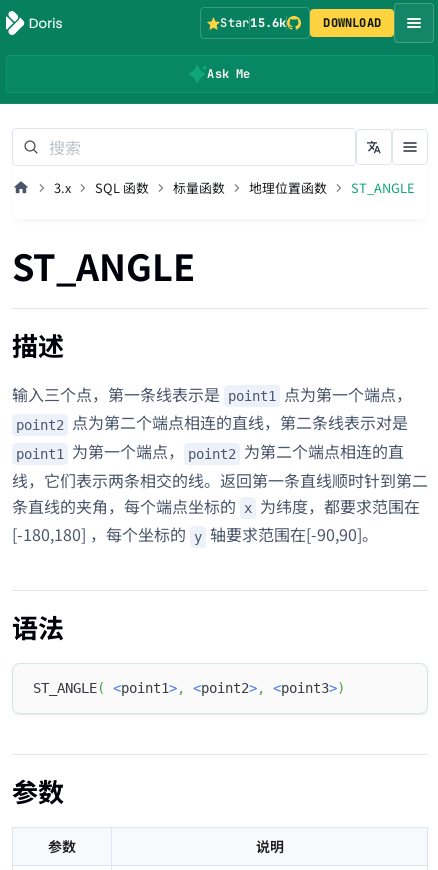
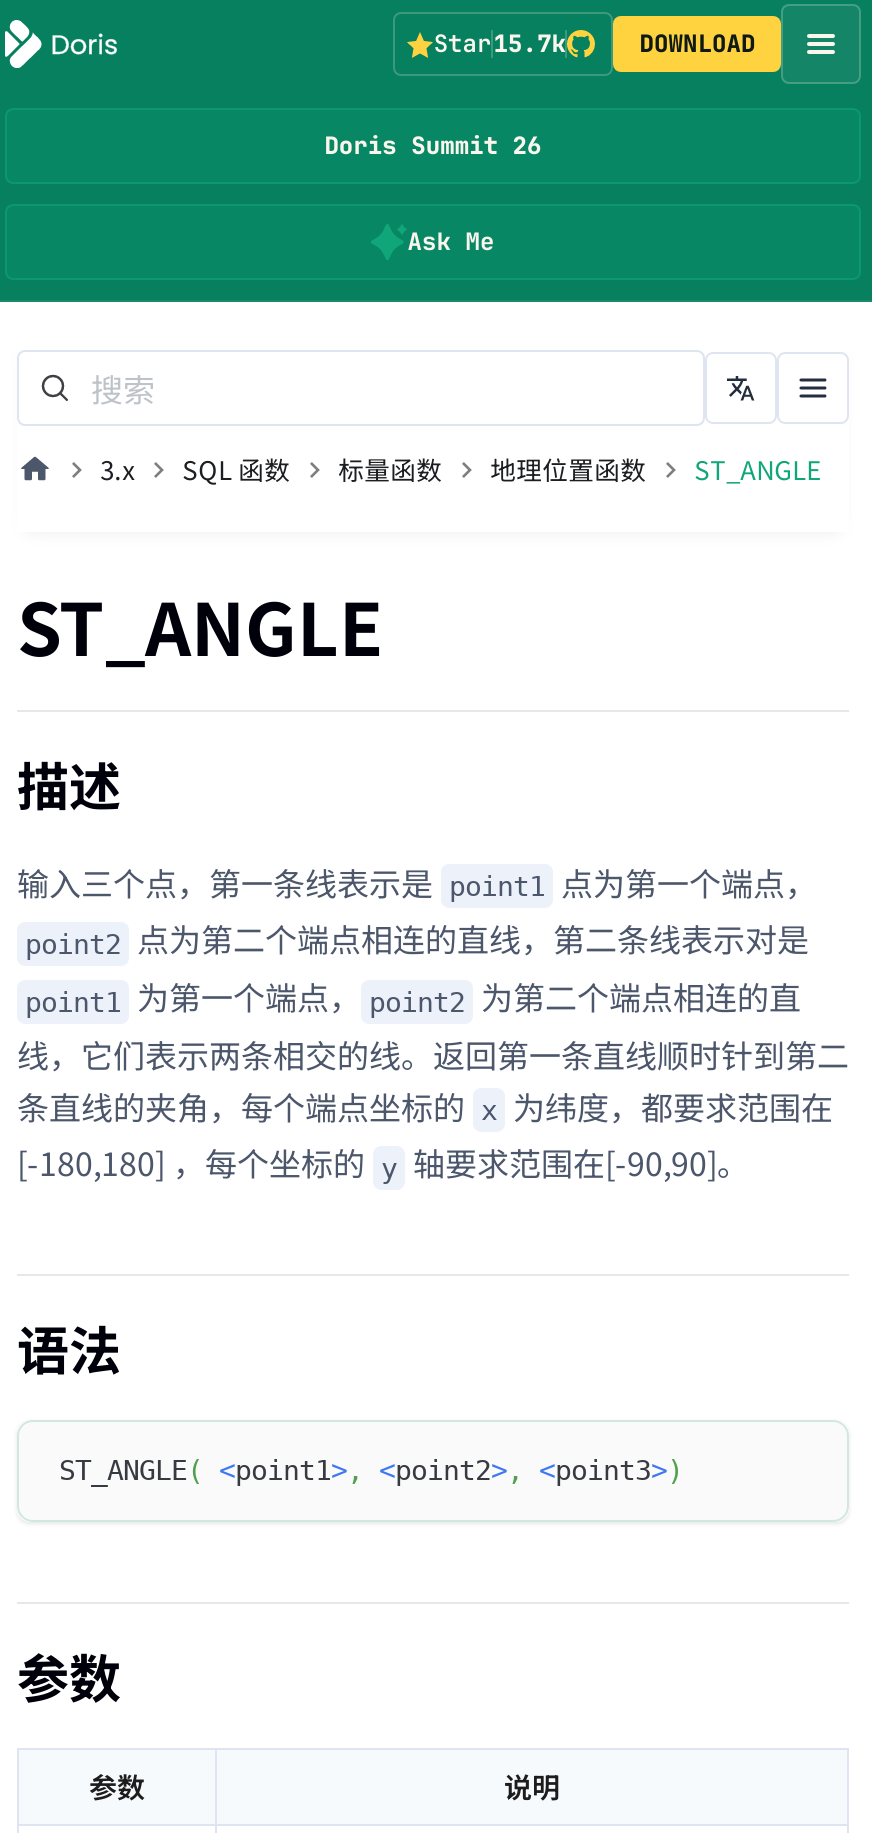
[220,15,286,31] Star15.6k -> [434,28,566,60] Star15.7k
none -> [324,130,542,162] Doris Summit 26

